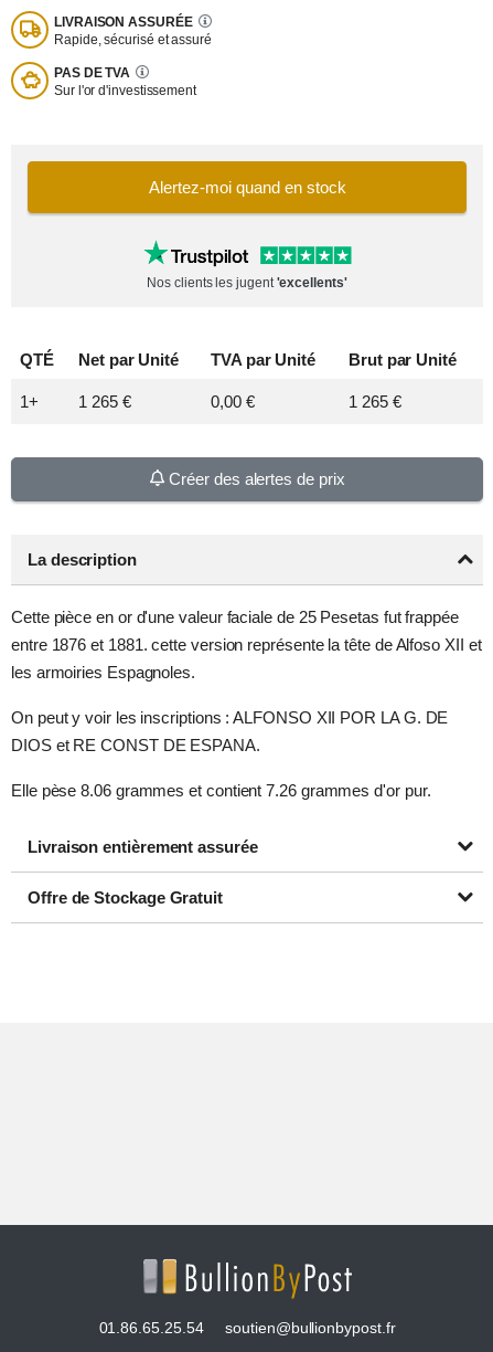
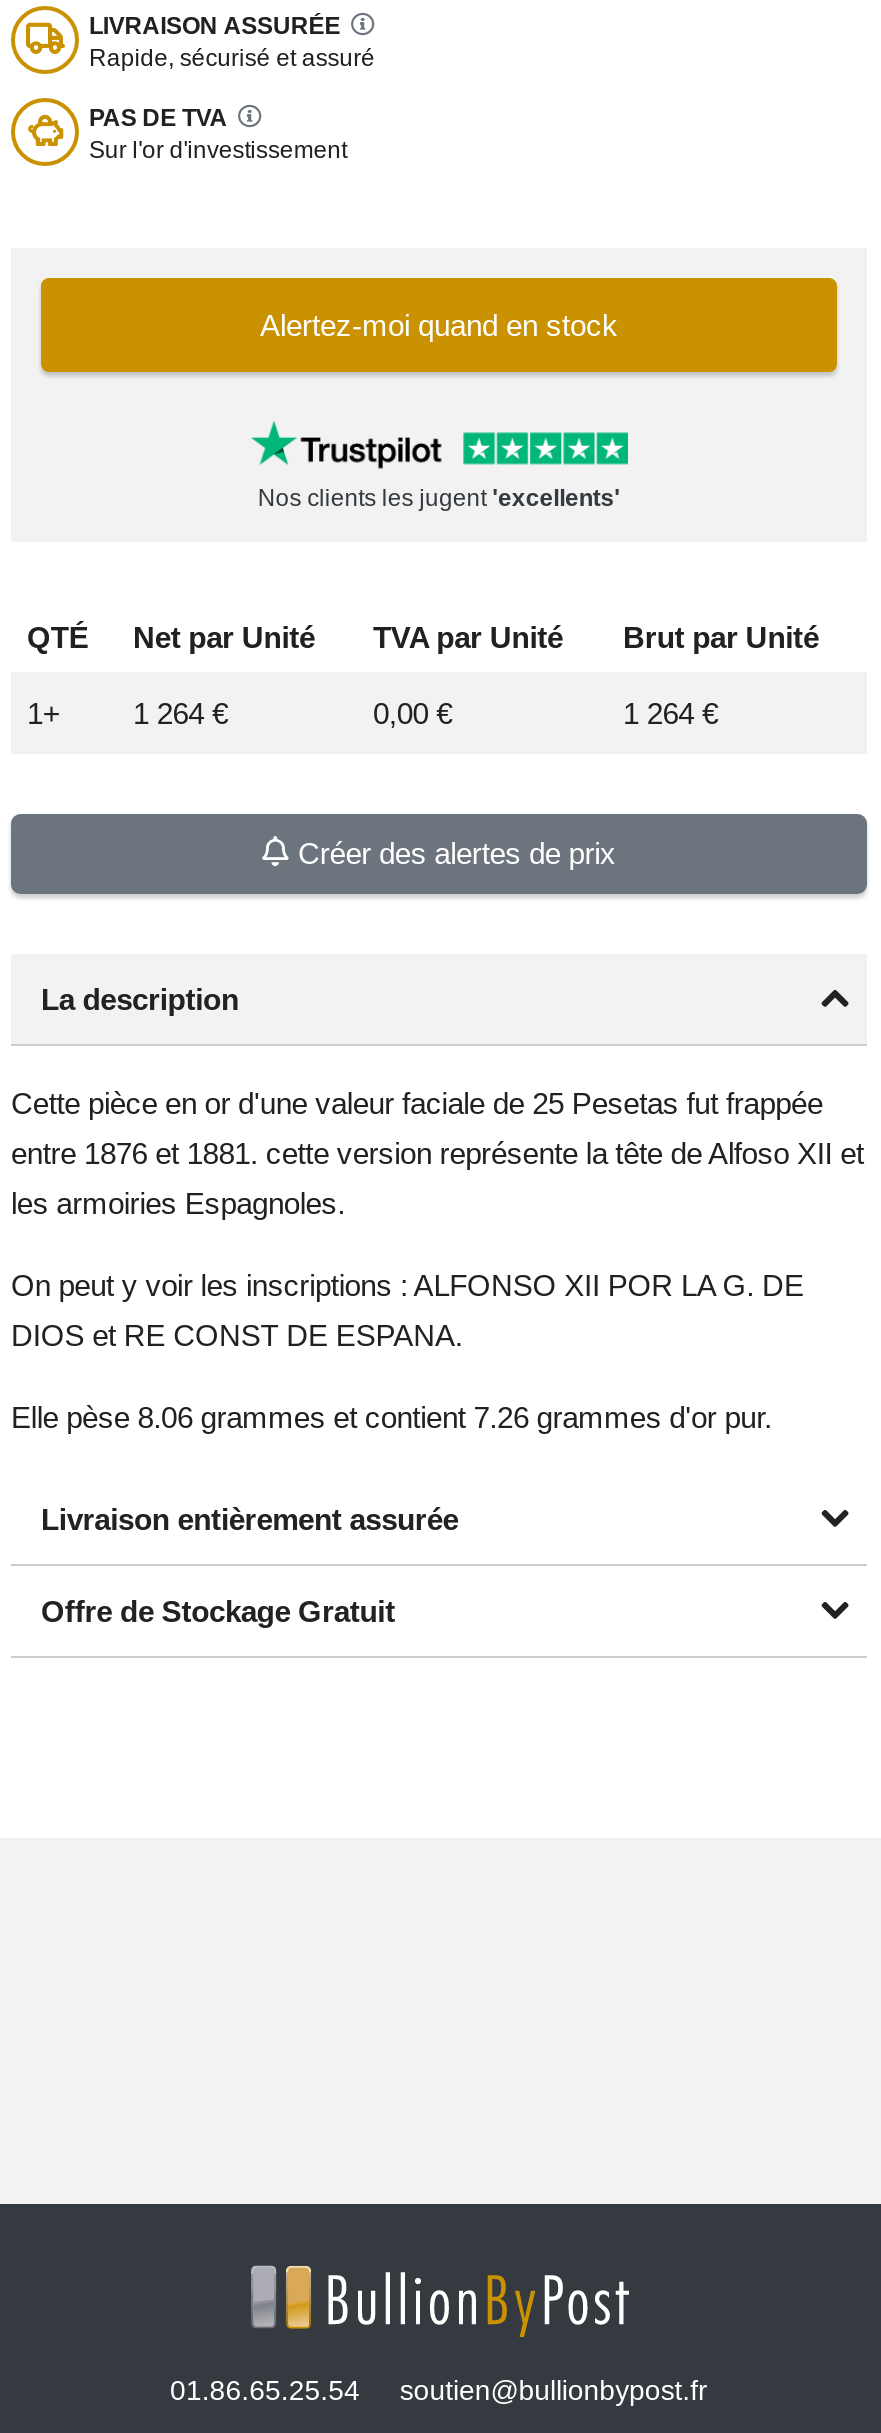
[78,392,131,411] 1 265 € -> [133,695,228,729] 1 264 €
[349,392,401,411] 1 265 € -> [623,695,718,729] 1 264 €

